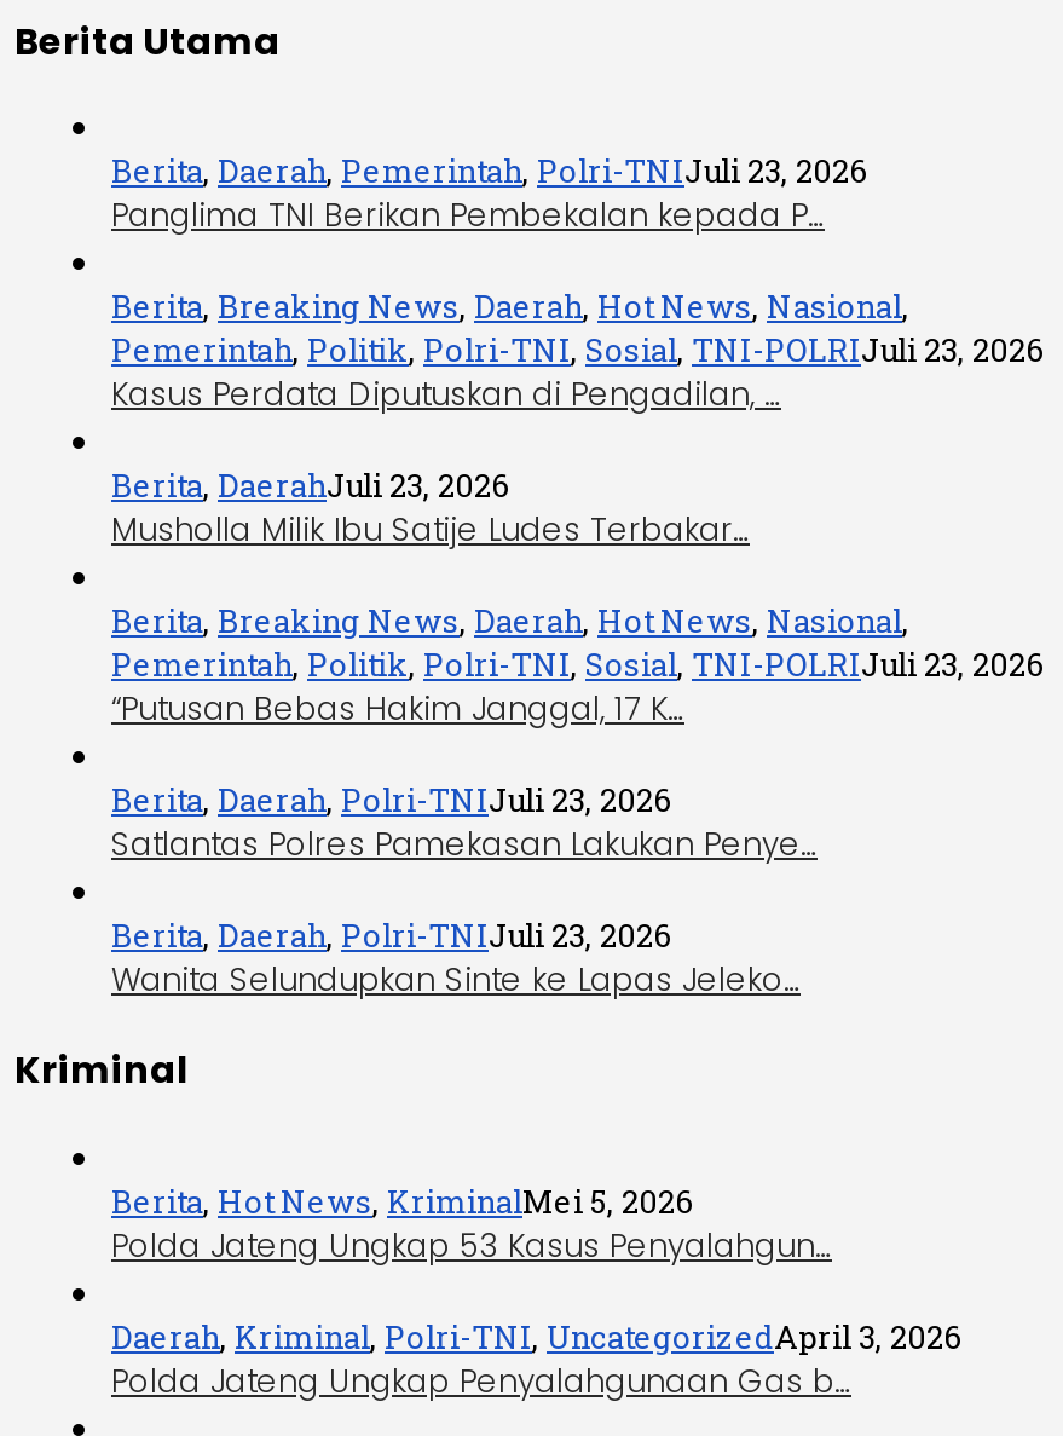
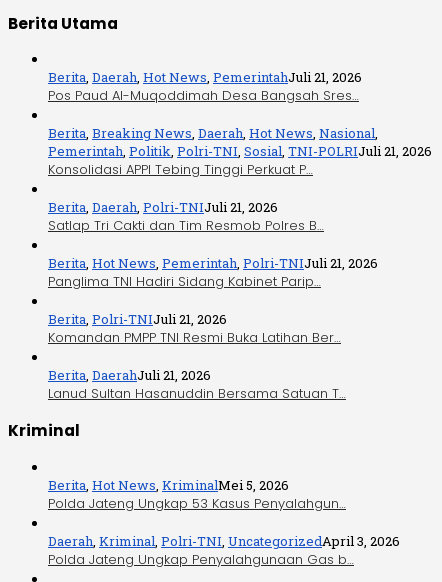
[111,149,868,239] Berita, Daerah, Pemerintah, Polri-TNIJuli 23, 2026 | Panglima TNI Berikan Pembekalan kepada P… -> [48,68,362,105] Berita, Daerah, Hot News, PemerintahJuli 21, 2026 | Pos Paud Al-Muqoddimah Desa Bangsah Sres…
[111,328,1045,418] Pemerintah, Politik, Polri-TNI, Sosial, TNI-POLRIJuli 23, 2026 | Kasus Perdata Diputuskan di Pengadilan, … -> [48,142,432,179] Pemerintah, Politik, Polri-TNI, Sosial, TNI-POLRIJuli 21, 2026 | Konsolidasi APPI Tebing Tinggi Perkuat P…
[111,464,750,553] Berita, DaerahJuli 23, 2026 | Musholla Milik Ibu Satije Ludes Terbakar… -> [48,198,324,235] Berita, Daerah, Polri-TNIJuli 21, 2026 | Satlap Tri Cakti dan Tim Resmob Polres B…
[111,599,1045,732] Berita, Breaking News, Daerah, Hot News, Nasional, | Pemerintah, Politik, Polri-TNI, Sosial, TNI-POLRIJuli 23, 2026 | “Putusan Bebas Hakim Janggal, 17 K… -> [48,254,378,291] Berita, Hot News, Pemerintah, Polri-TNIJuli 21, 2026 | Panglima TNI Hadiri Sidang Kabinet Parip…
[111,778,818,868] Berita, Daerah, Polri-TNIJuli 23, 2026 | Satlantas Polres Pamekasan Lakukan Penye… -> [48,310,341,347] Berita, Polri-TNIJuli 21, 2026 | Komandan PMPP TNI Resmi Buka Latihan Ber…
[111,914,801,1003] Berita, Daerah, Polri-TNIJuli 23, 2026 | Wanita Selundupkan Sinte ke Lapas Jeleko… -> [48,366,346,403] Berita, DaerahJuli 21, 2026 | Lanud Sultan Hasanuddin Bersama Satuan T…

